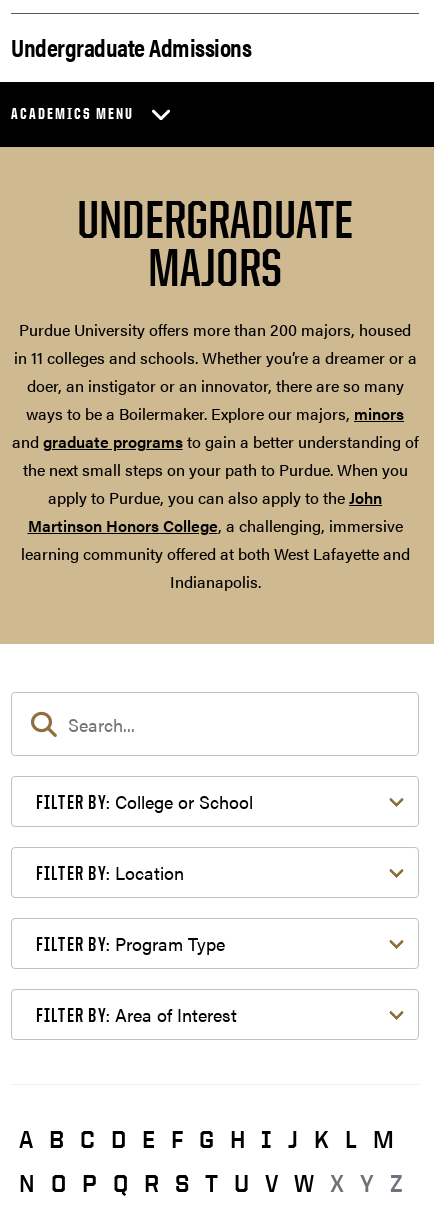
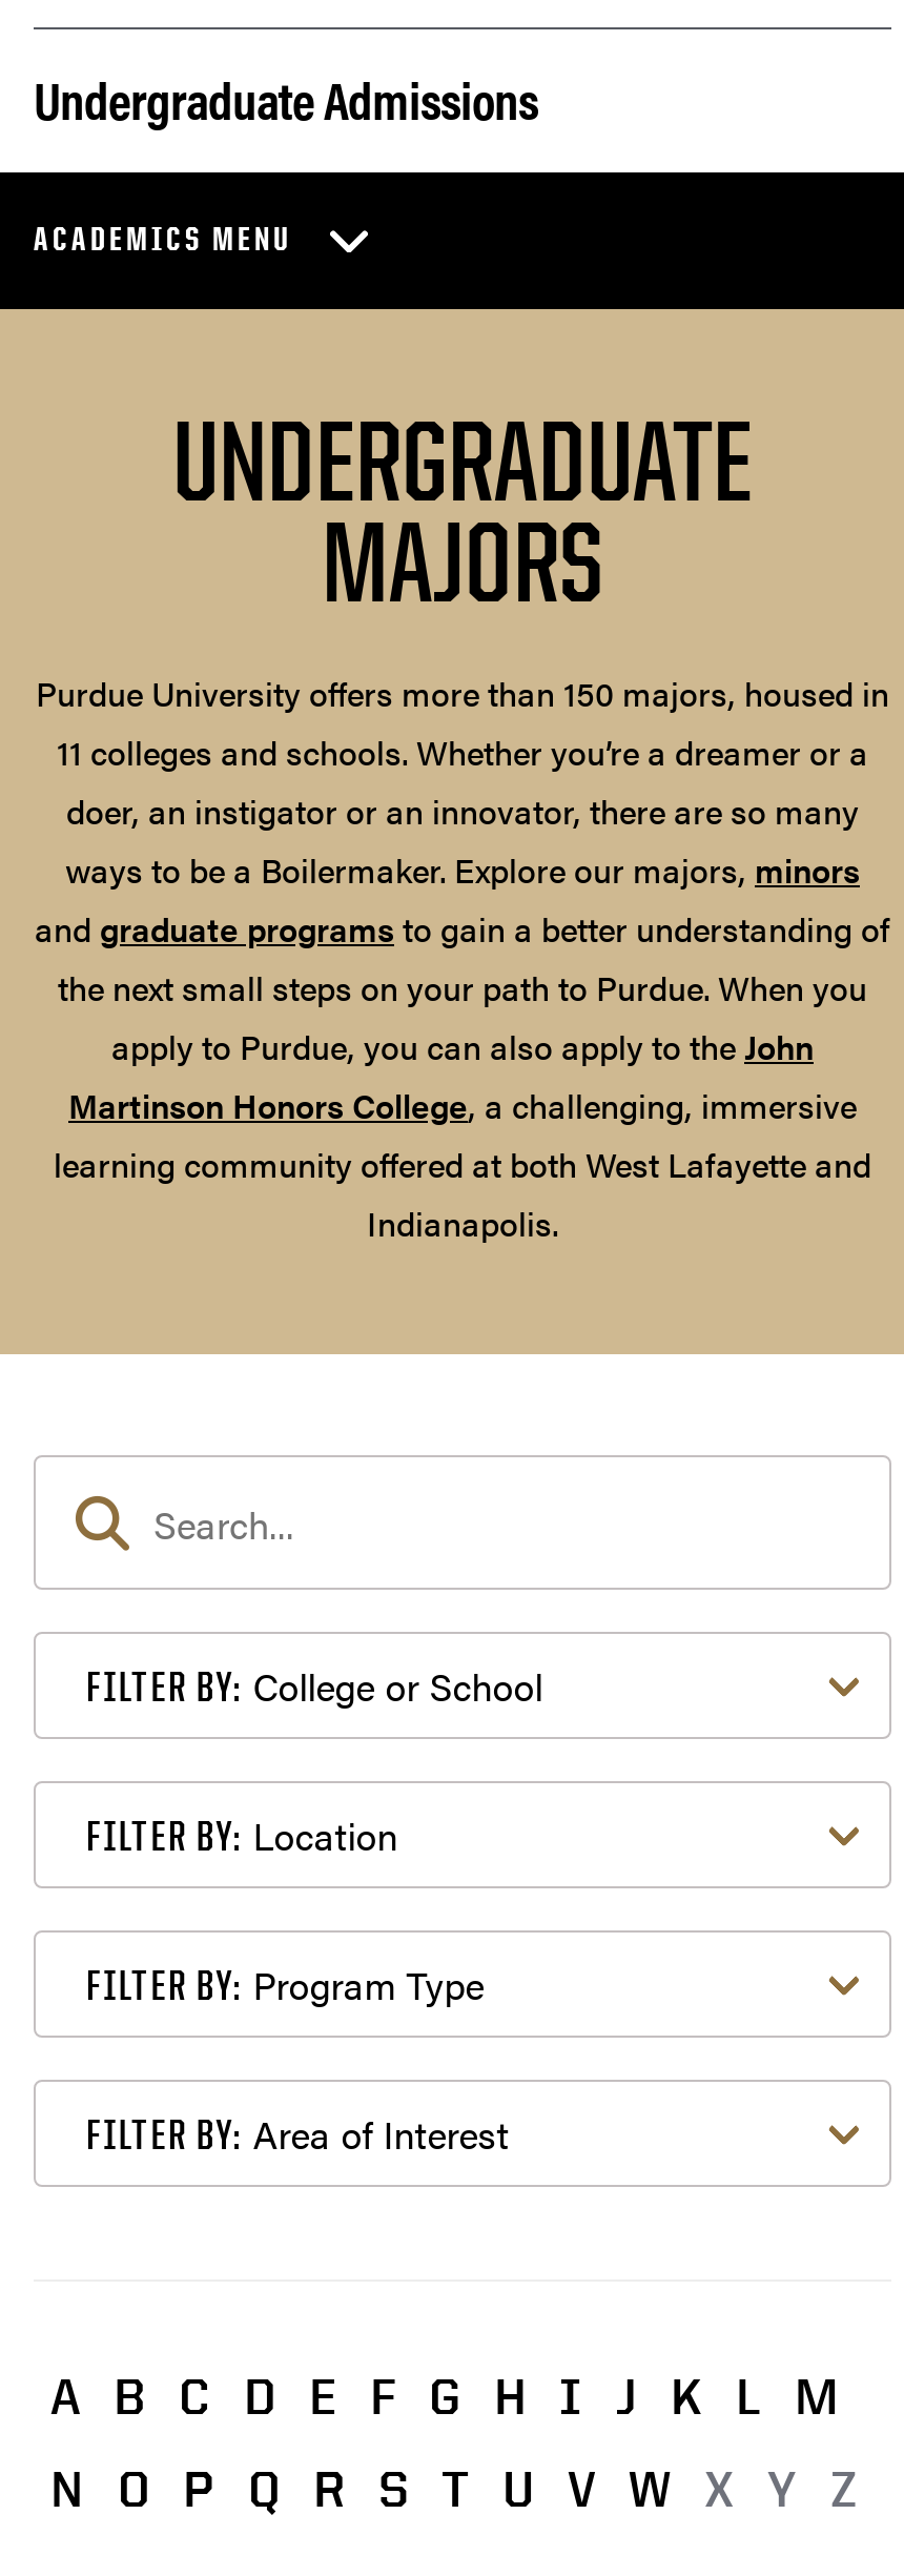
[13,318,416,369] Purdue University offers more than 200 majors, housed | in 11 colleges and schools. Whether you’re a dreamer or a -> [36,669,889,776] Purdue University offers more than 150 majors, housed in | 11 colleges and schools. Whether you’re a dreamer or a

